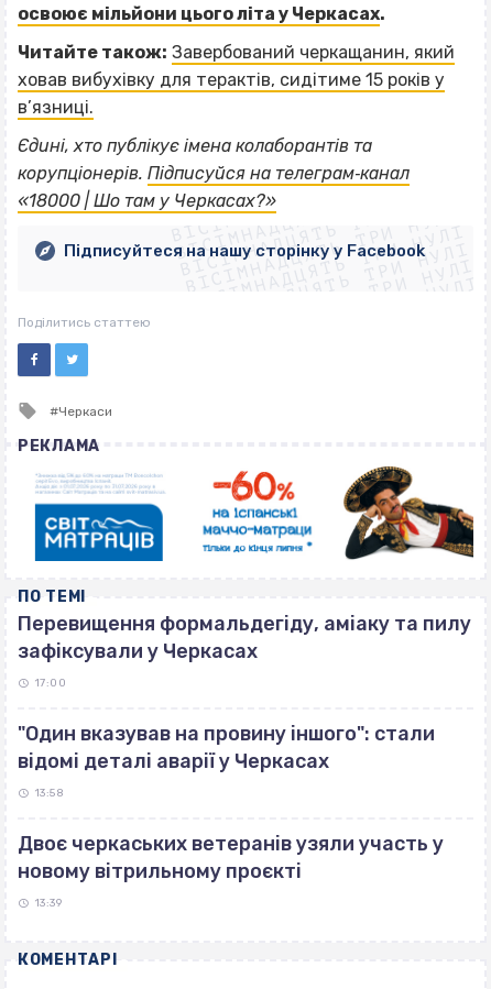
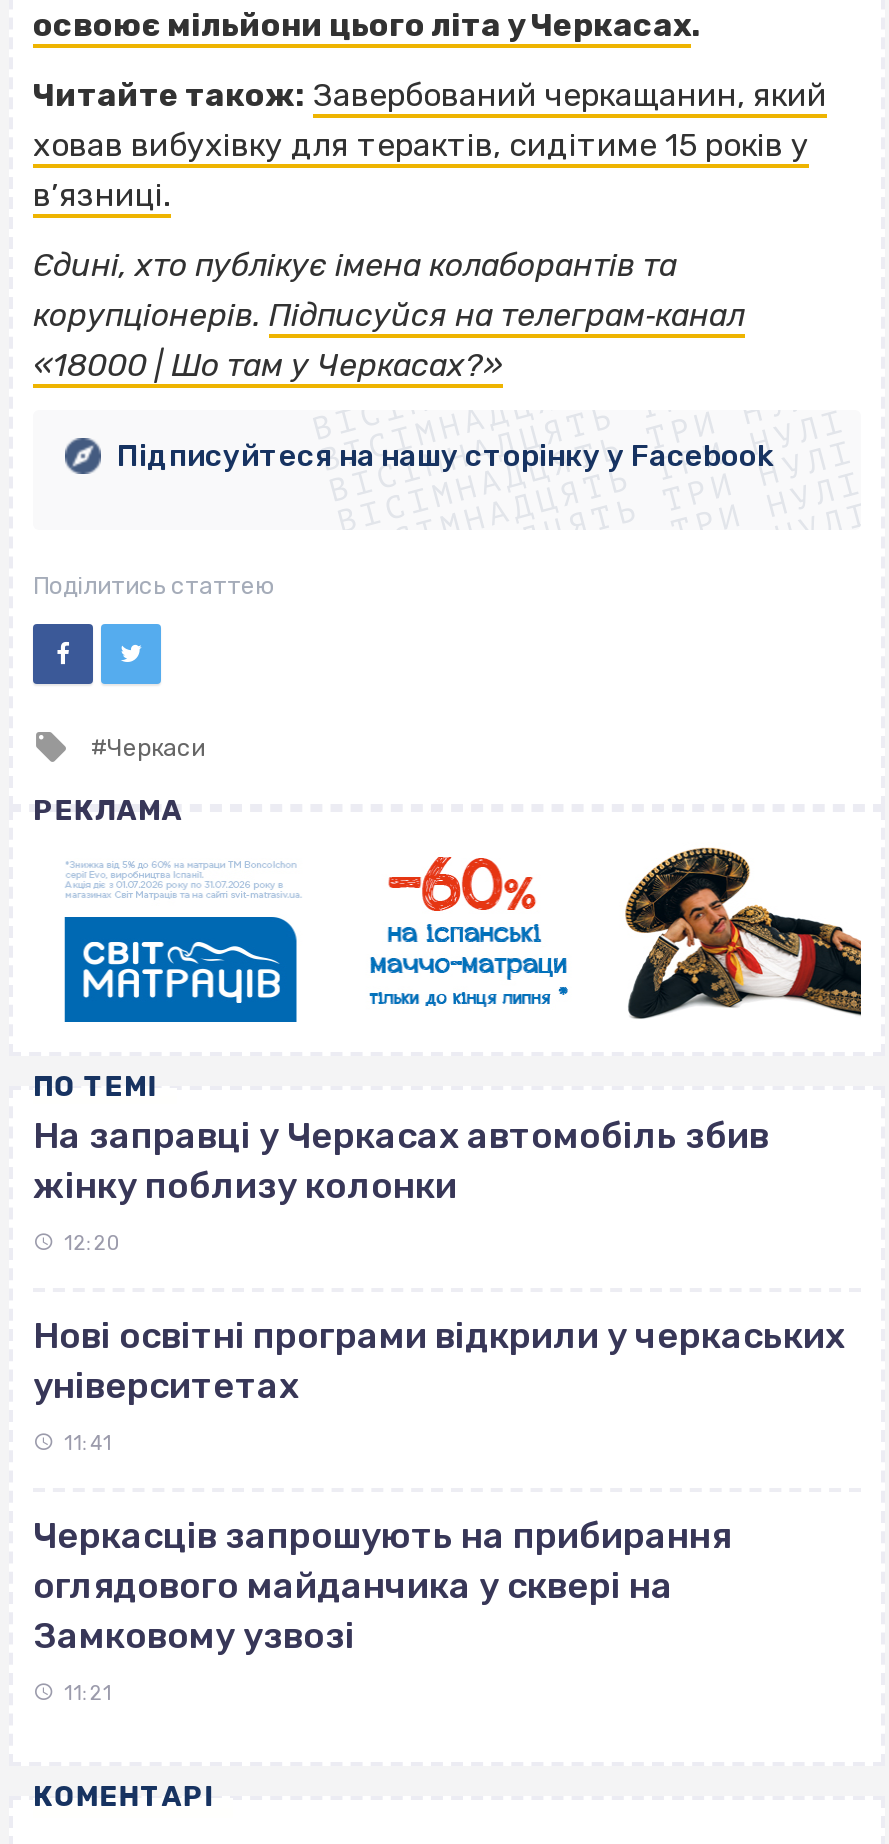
[18,612,471,664] Перевищення формальдегіду, аміаку та пилу | зафіксували у Черкасах -> [33,1113,769,1207] На заправці у Черкасах автомобіль збив | жінку поблизу колонки
[35,677,67,690] 17:00 -> [64,1231,122,1255] 12:20
[18,722,435,774] "Один вказував на провину іншого": стали | відомі деталі аварії у Черкасах -> [33,1313,845,1407] Нові освітні програми відкрили у черкаських | університетах
[35,787,65,800] 13:58 -> [64,1431,112,1455] 11:41
[18,832,444,884] Двоє черкаських ветеранів узяли участь у | новому вітрильному проєкті -> [33,1513,731,1657] Черкасців запрошують на прибирання | оглядового майданчика у сквері на | Замковому узвозі
[35,897,62,910] 13:39 -> [64,1681,112,1705] 11:21

